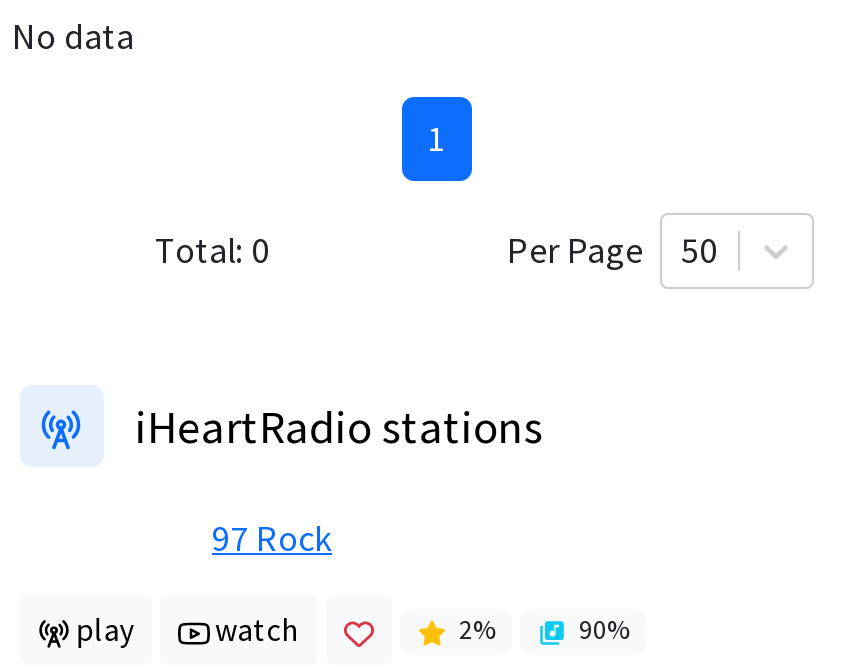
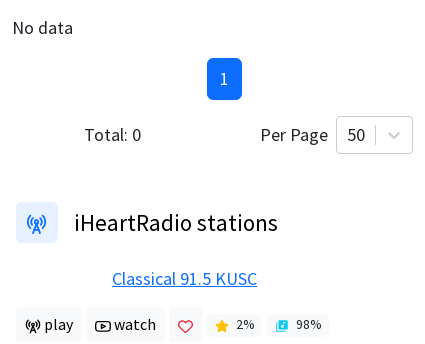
[212,516,332,562] 97 Rock -> [112,267,257,290] Classical 91.5 KUSC
[579,613,629,647] 90% -> [295,316,320,333] 98%

